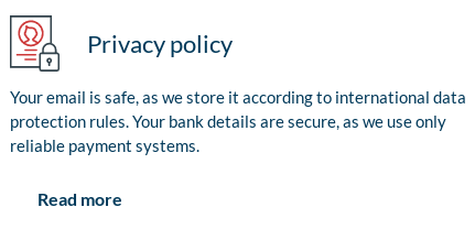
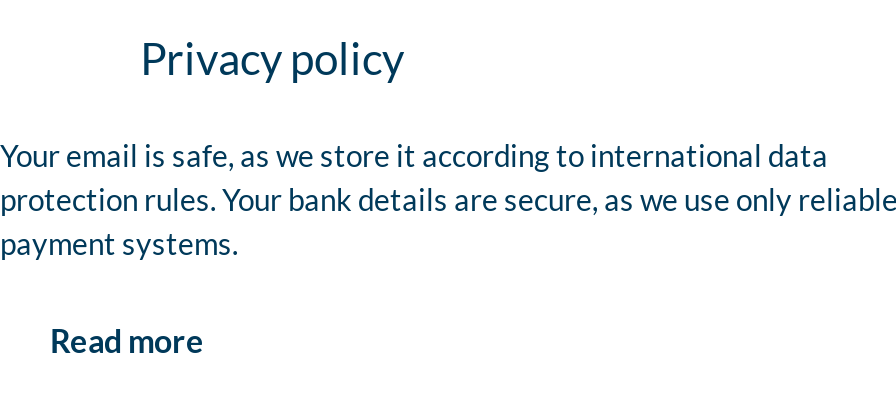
[9,14,61,73] [image] -> none

